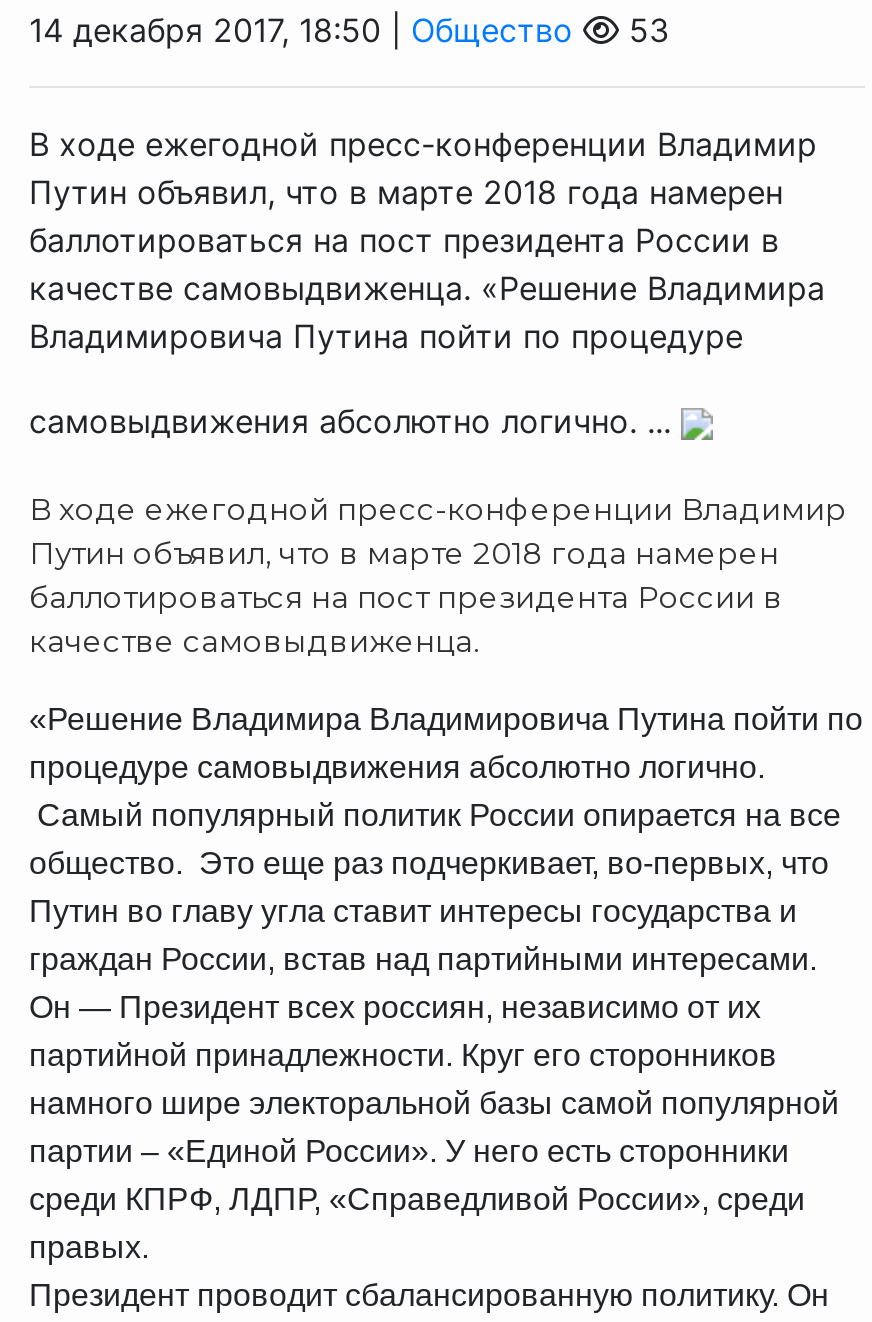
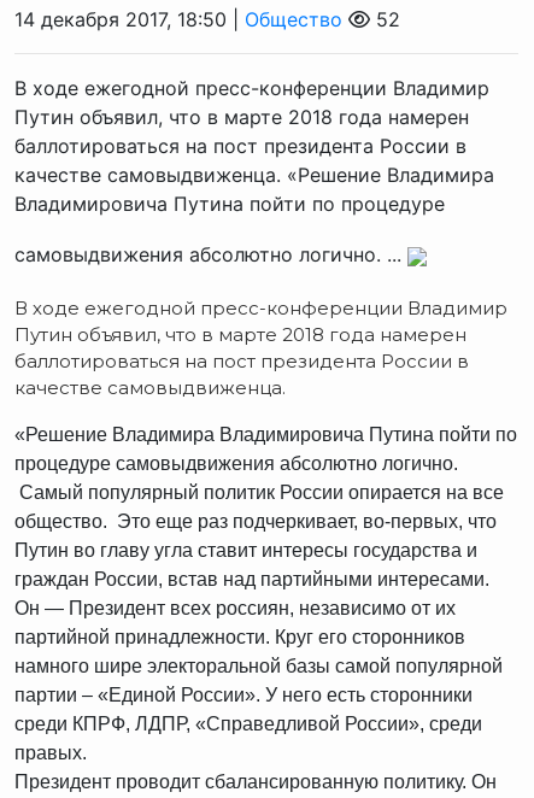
[619,9,669,49] 53 -> [370,7,400,31] 52

